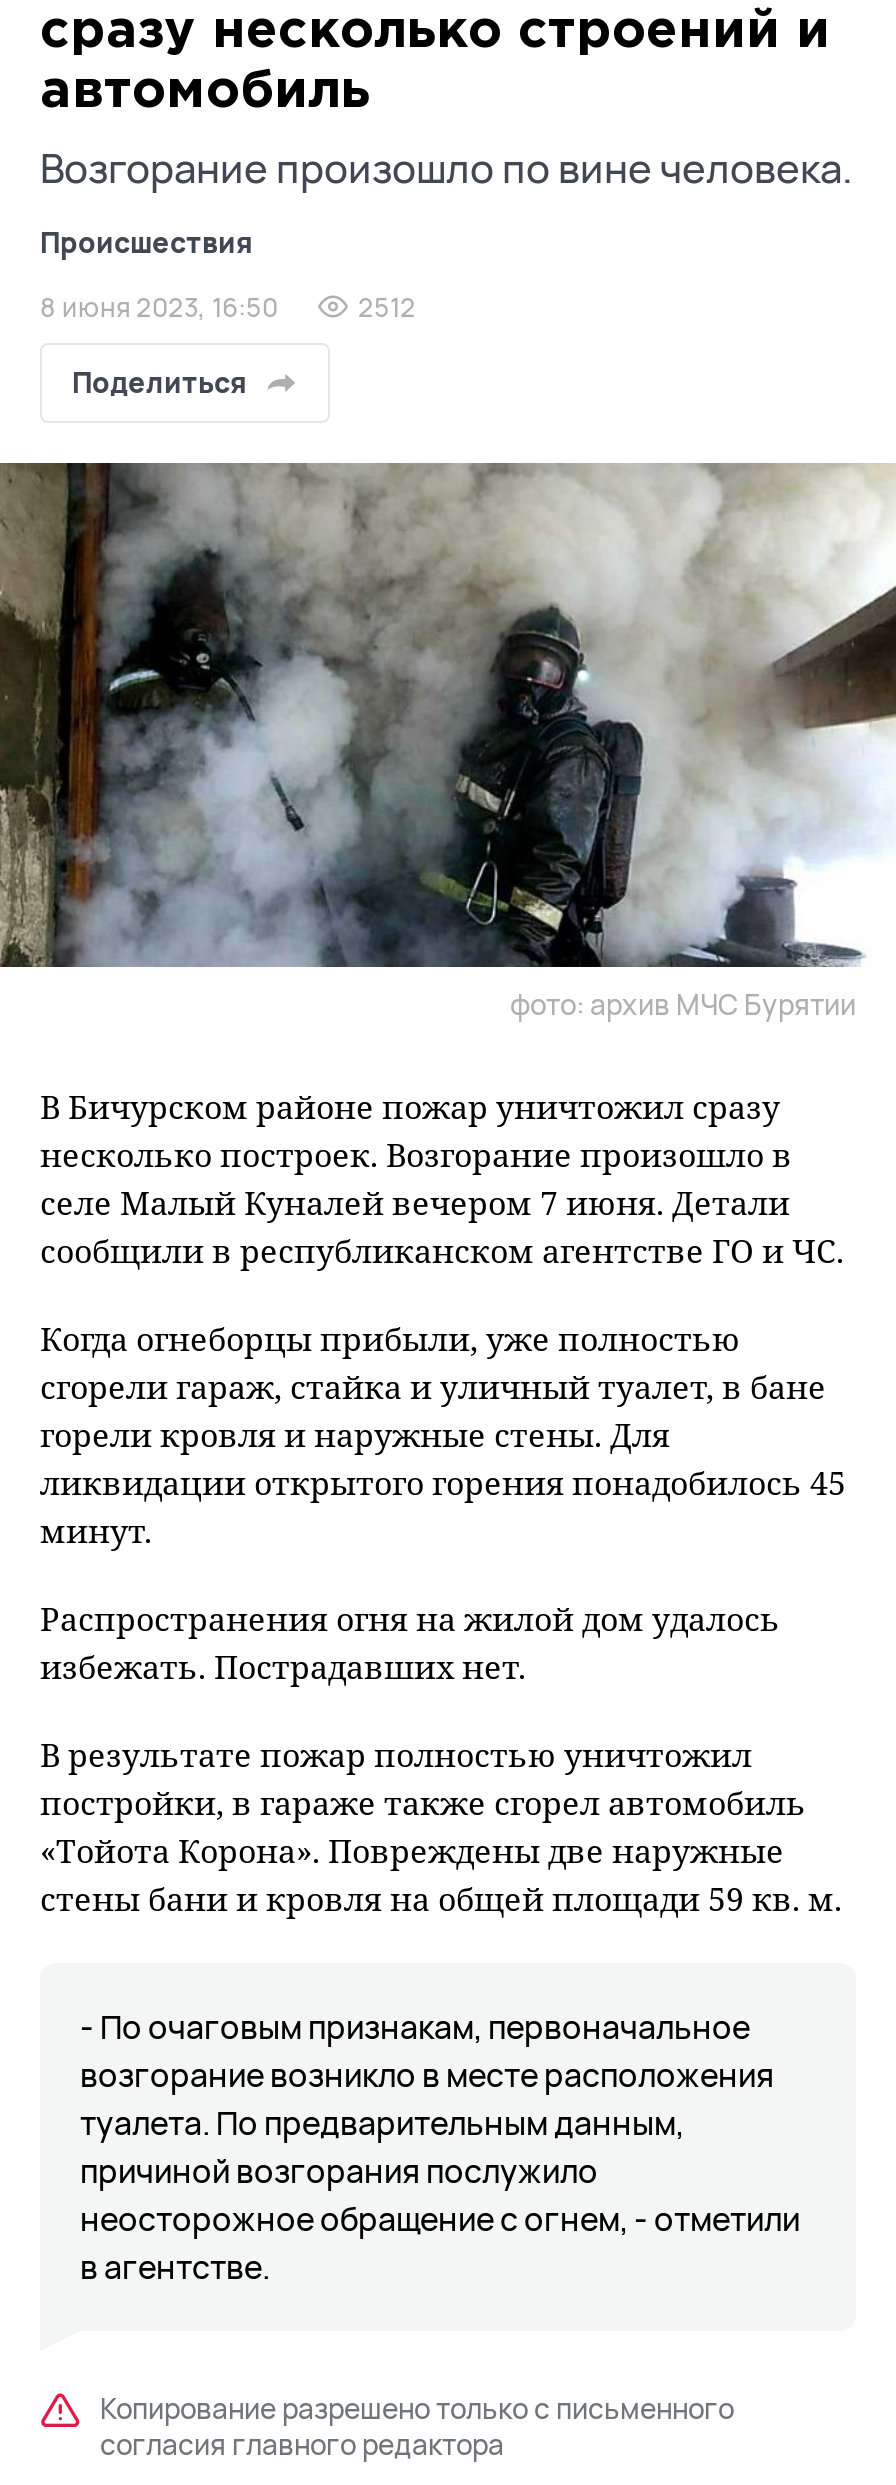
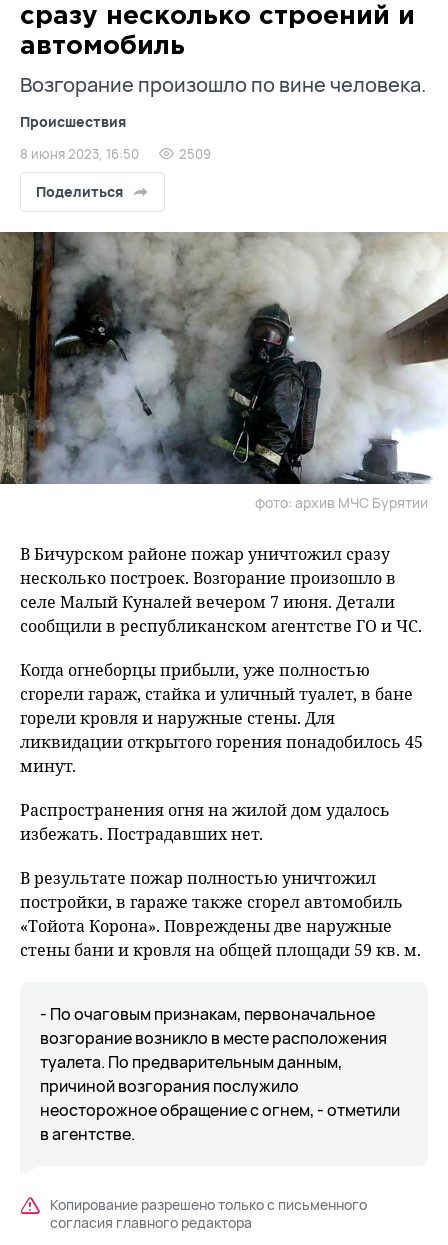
[358,289,416,325] 2512 -> [179,145,211,163] 2509

